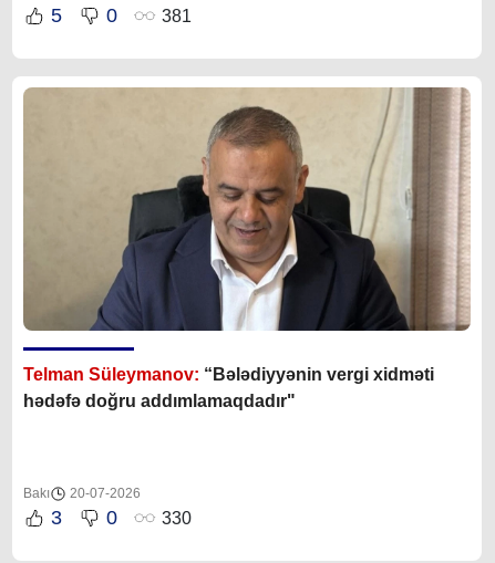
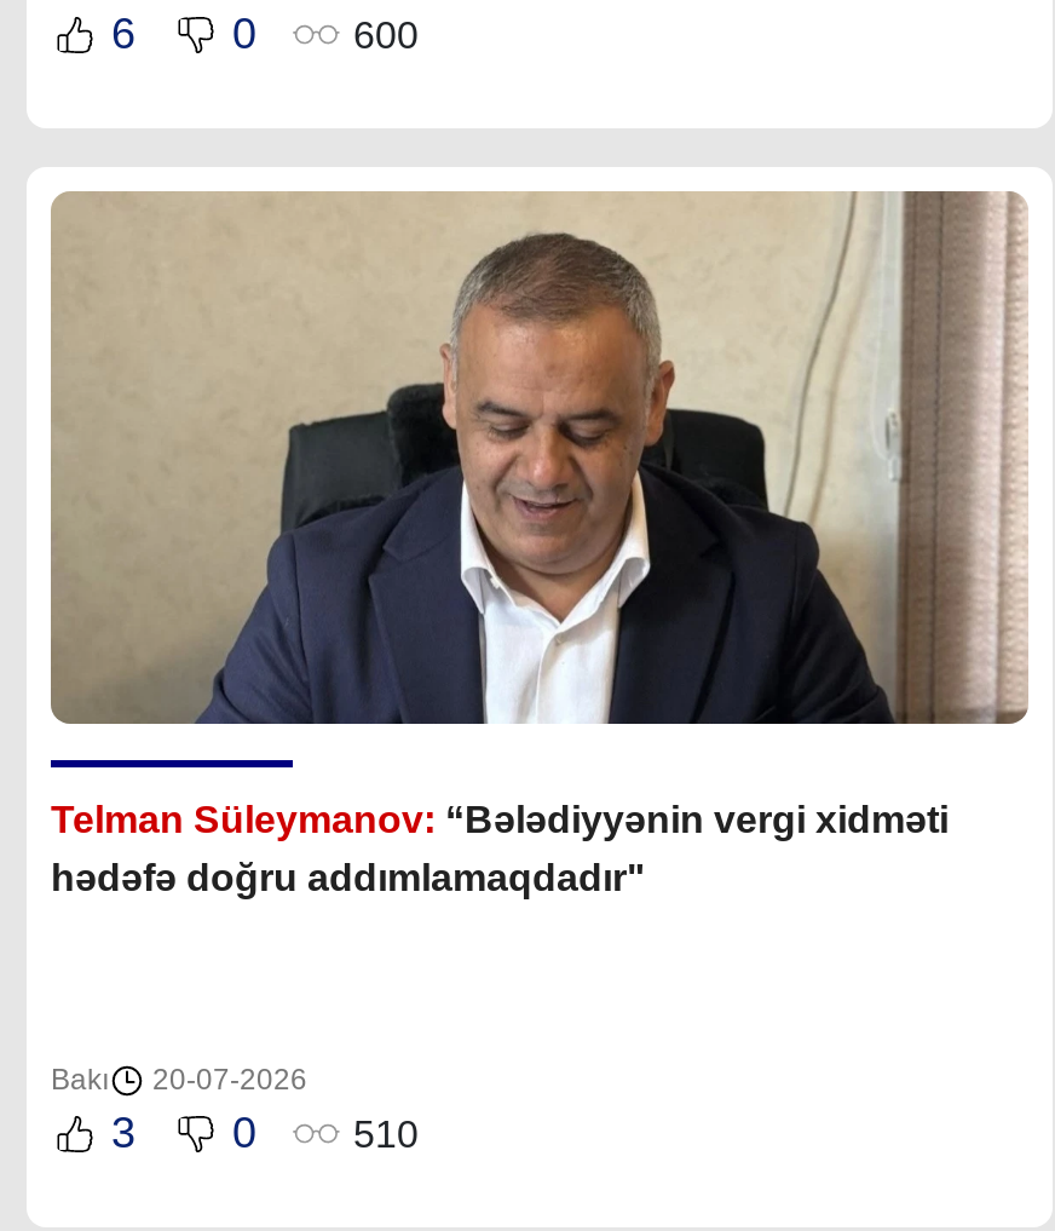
[51,4,117,27] 5 0 -> [111,10,256,58] 6 0
[162,6,192,25] 381 -> [353,13,419,54] 600
[162,508,192,527] 330 -> [353,1112,419,1154] 510

